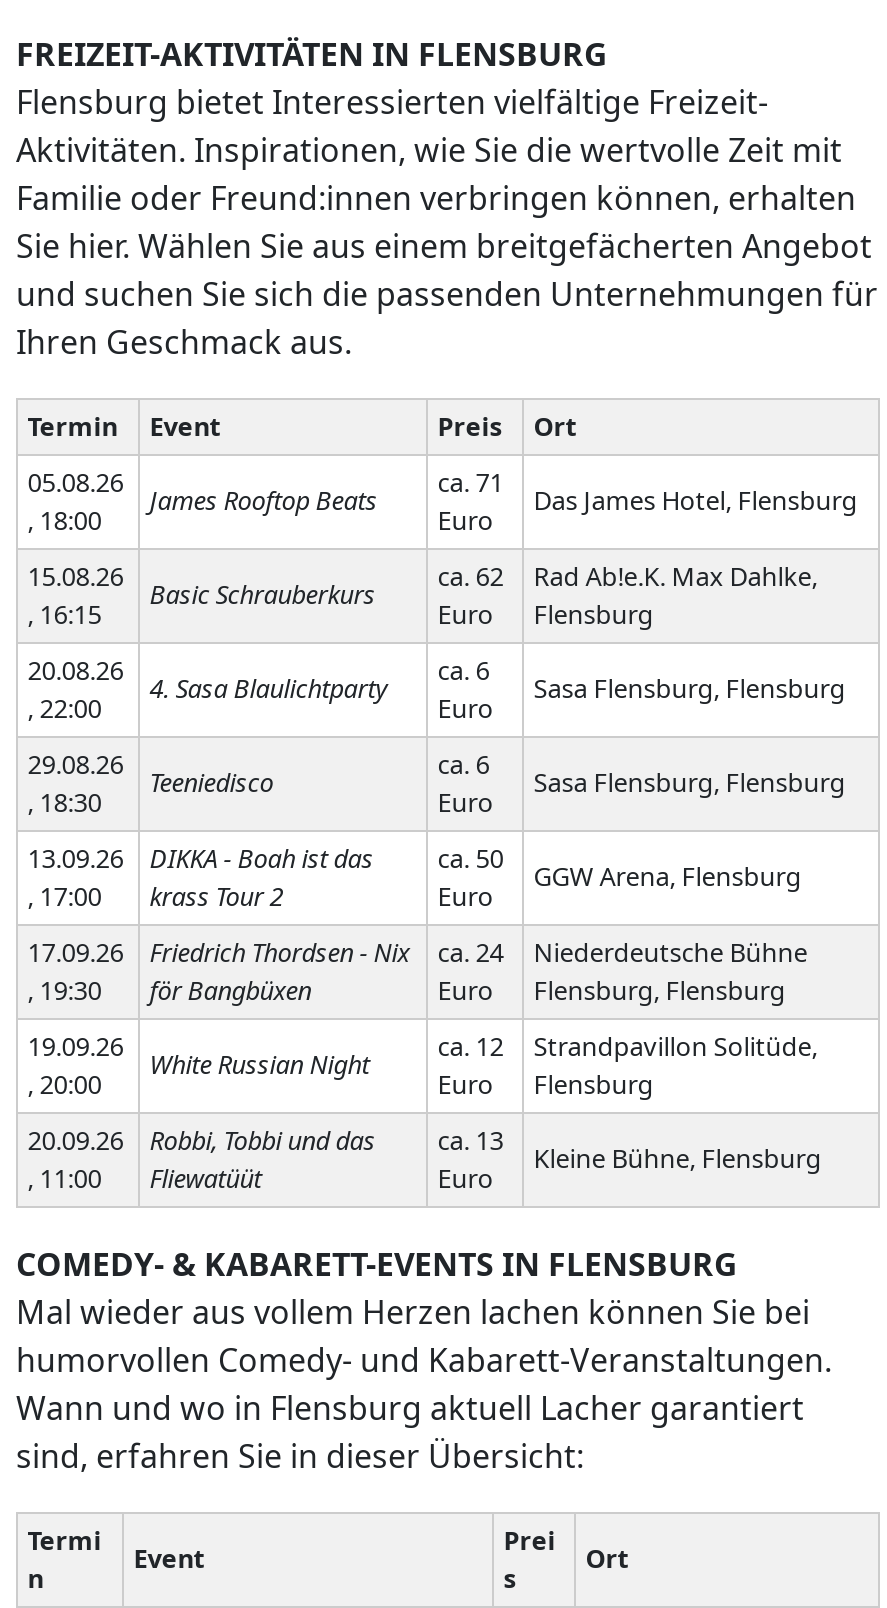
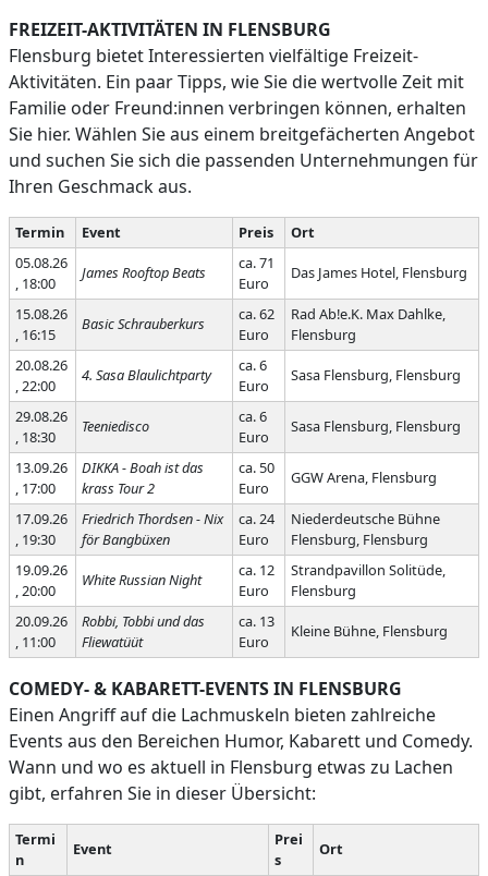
[16,128,842,172] Aktivitäten. Inspirationen, wie Sie die wertvolle Zeit mit -> [9,70,464,94] Aktivitäten. Ein paar Tipps, wie Sie die wertvolle Zeit mit
[16,1290,832,1478] Mal wieder aus vollem Herzen lachen können Sie bei | humorvollen Comedy- und Kabarett-Veranstaltungen. | Wann und wo in Flensburg aktuell Lacher garantiert | sind, erfahren Sie in dieser Übersicht: -> [9,703,473,805] Einen Angriff auf die Lachmuskeln bieten zahlreiche | Events aus den Bereichen Humor, Kabarett und Comedy. | Wann und wo es aktuell in Flensburg etwas zu Lachen | gibt, erfahren Sie in dieser Übersicht:

